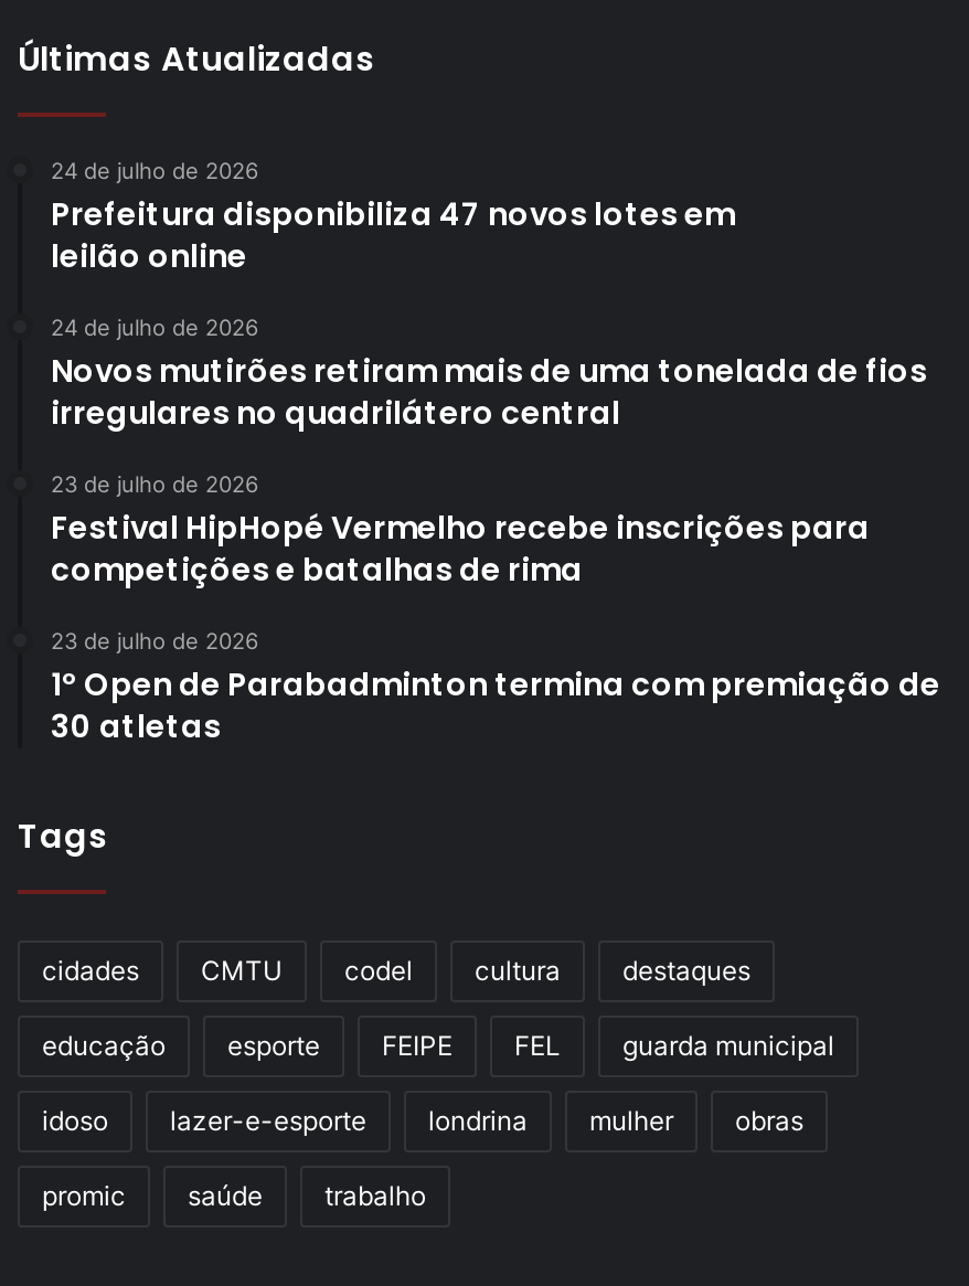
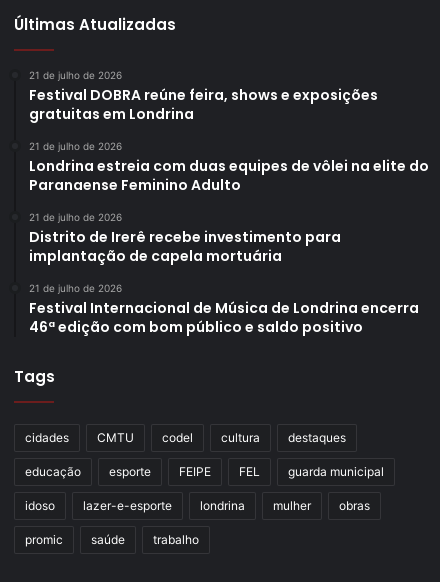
[51,156,735,277] 24 de julho de 2026 | Prefeitura disponibiliza 47 novos lotes em | leilão online -> [29,69,378,124] 21 de julho de 2026 | Festival DOBRA reúne feira, shows e exposições | gratuitas em Londrina
[51,313,927,434] 24 de julho de 2026 | Novos mutirões retiram mais de uma tonelada de fios | irregulares no quadrilátero central -> [29,140,429,195] 21 de julho de 2026 | Londrina estreia com duas equipes de vôlei na elite do | Paranaense Feminino Adulto
[51,469,870,591] 23 de julho de 2026 | Festival HipHopé Vermelho recebe inscrições para | competições e batalhas de rima -> [29,211,341,266] 21 de julho de 2026 | Distrito de Irerê recebe investimento para | implantação de capela mortuária
[51,626,940,748] 23 de julho de 2026 | 1º Open de Parabadminton termina com premiação de | 30 atletas -> [29,282,419,337] 21 de julho de 2026 | Festival Internacional de Música de Londrina encerra | 46ª edição com bom público e saldo positivo

